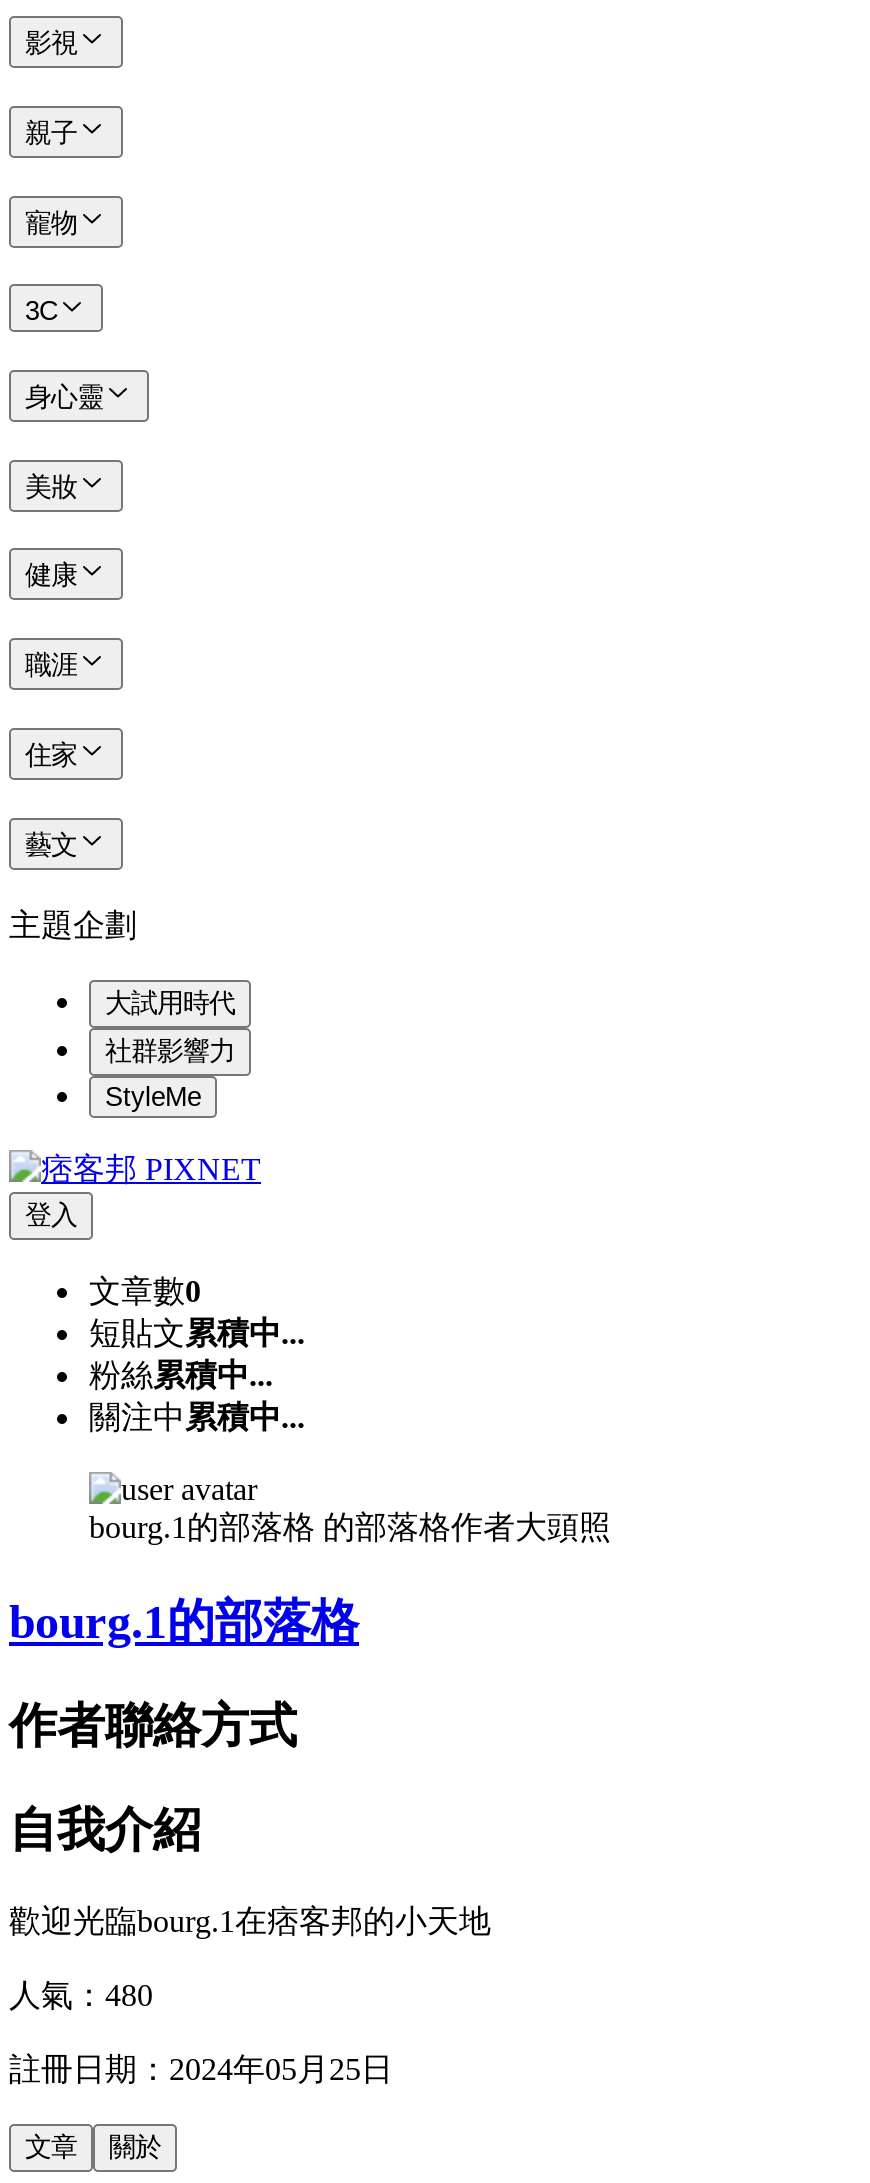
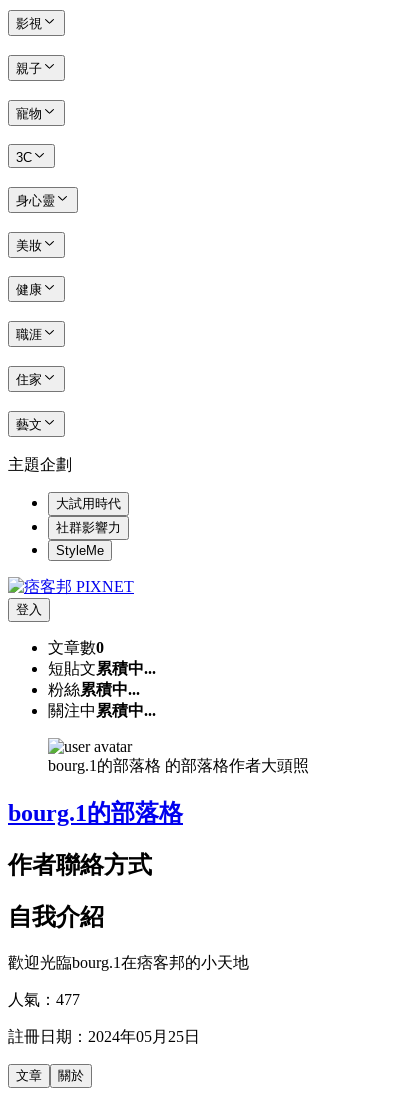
[9,1978,153,2012] 人氣：480 -> [8,991,80,1008] 人氣：477

